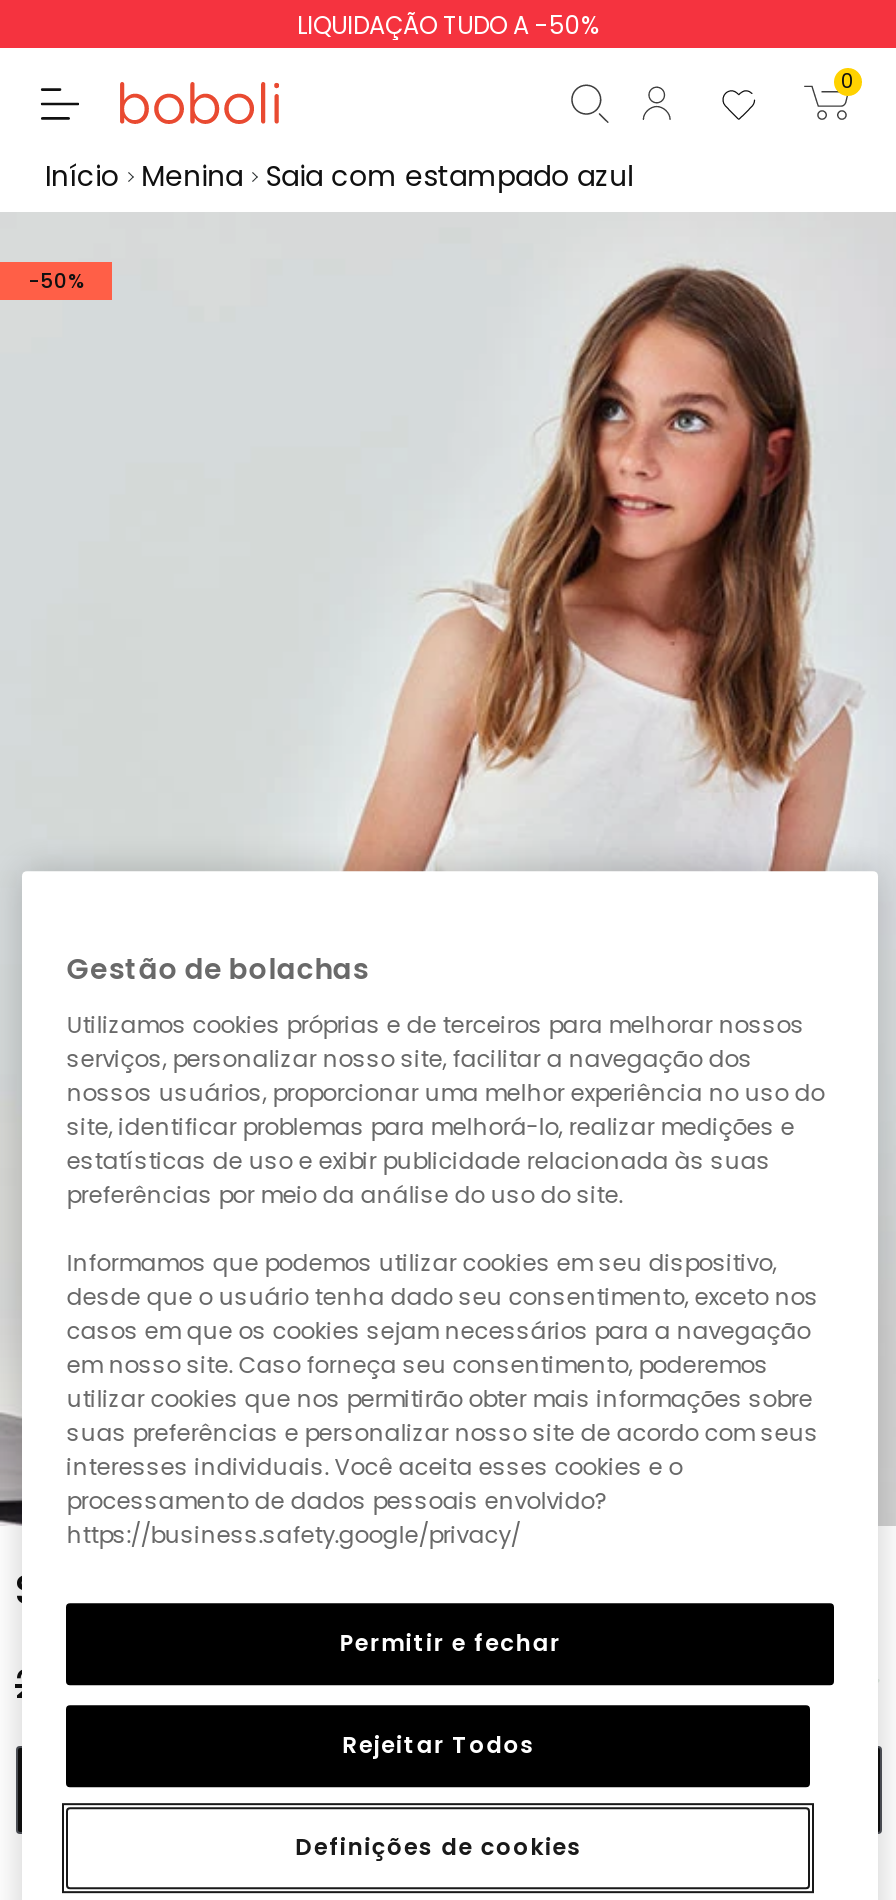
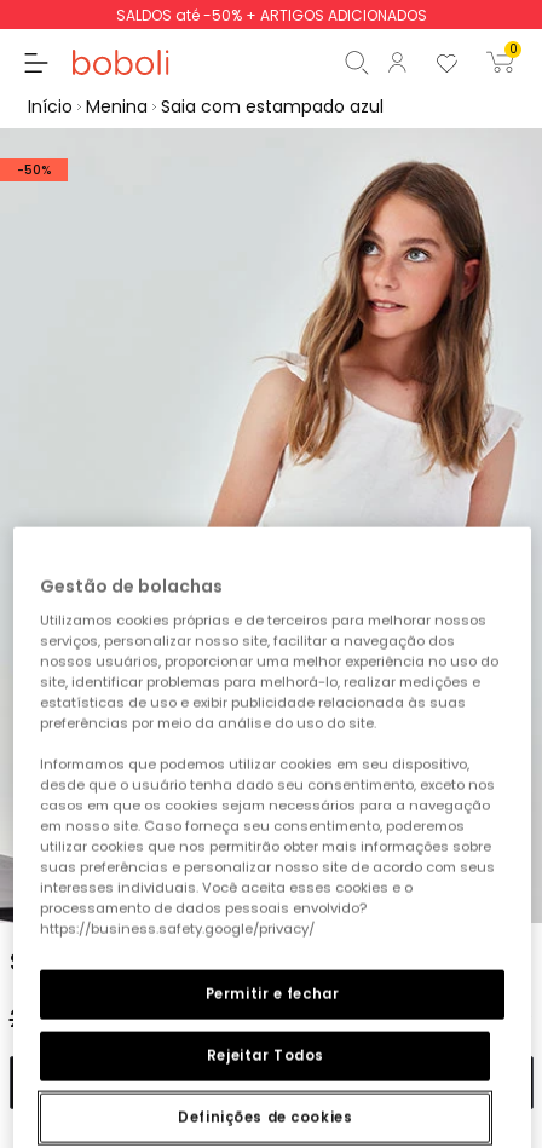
[297,8,599,42] LIQUIDAÇÃO TUDO A -50% -> [116,5,426,25] SALDOS até -50% + ARTIGOS ADICIONADOS

